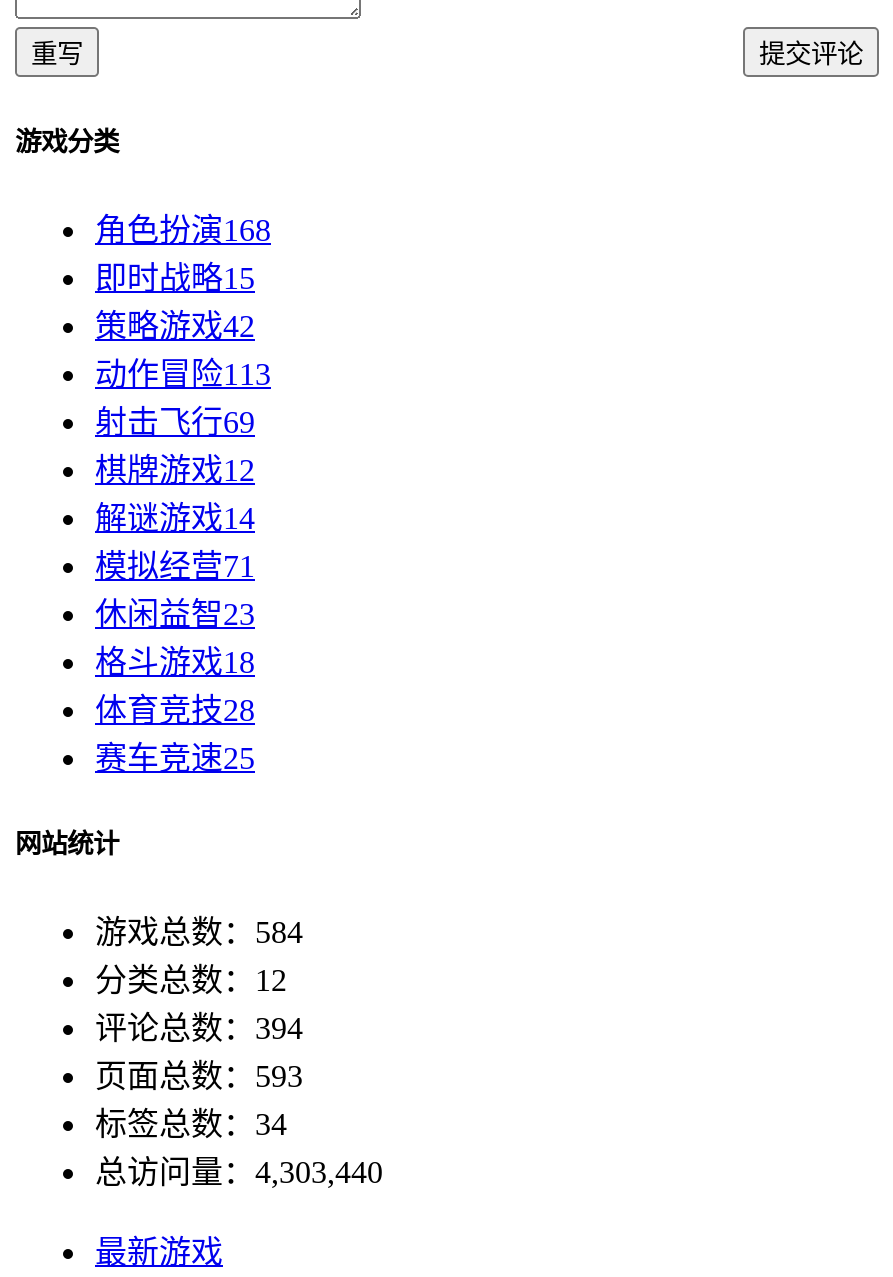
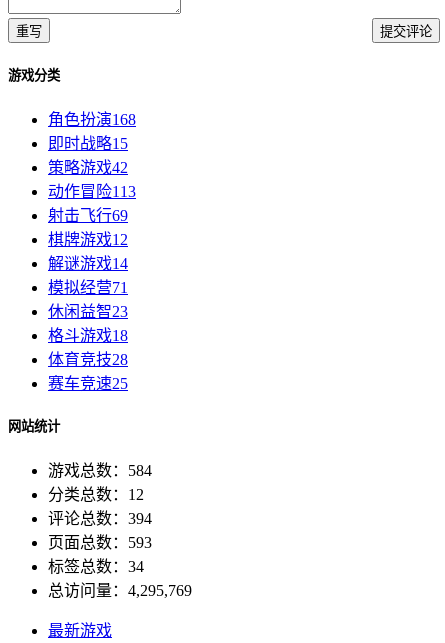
[95,1156,383,1190] 总访问量：4,303,440 -> [48,582,192,599] 总访问量：4,295,769

